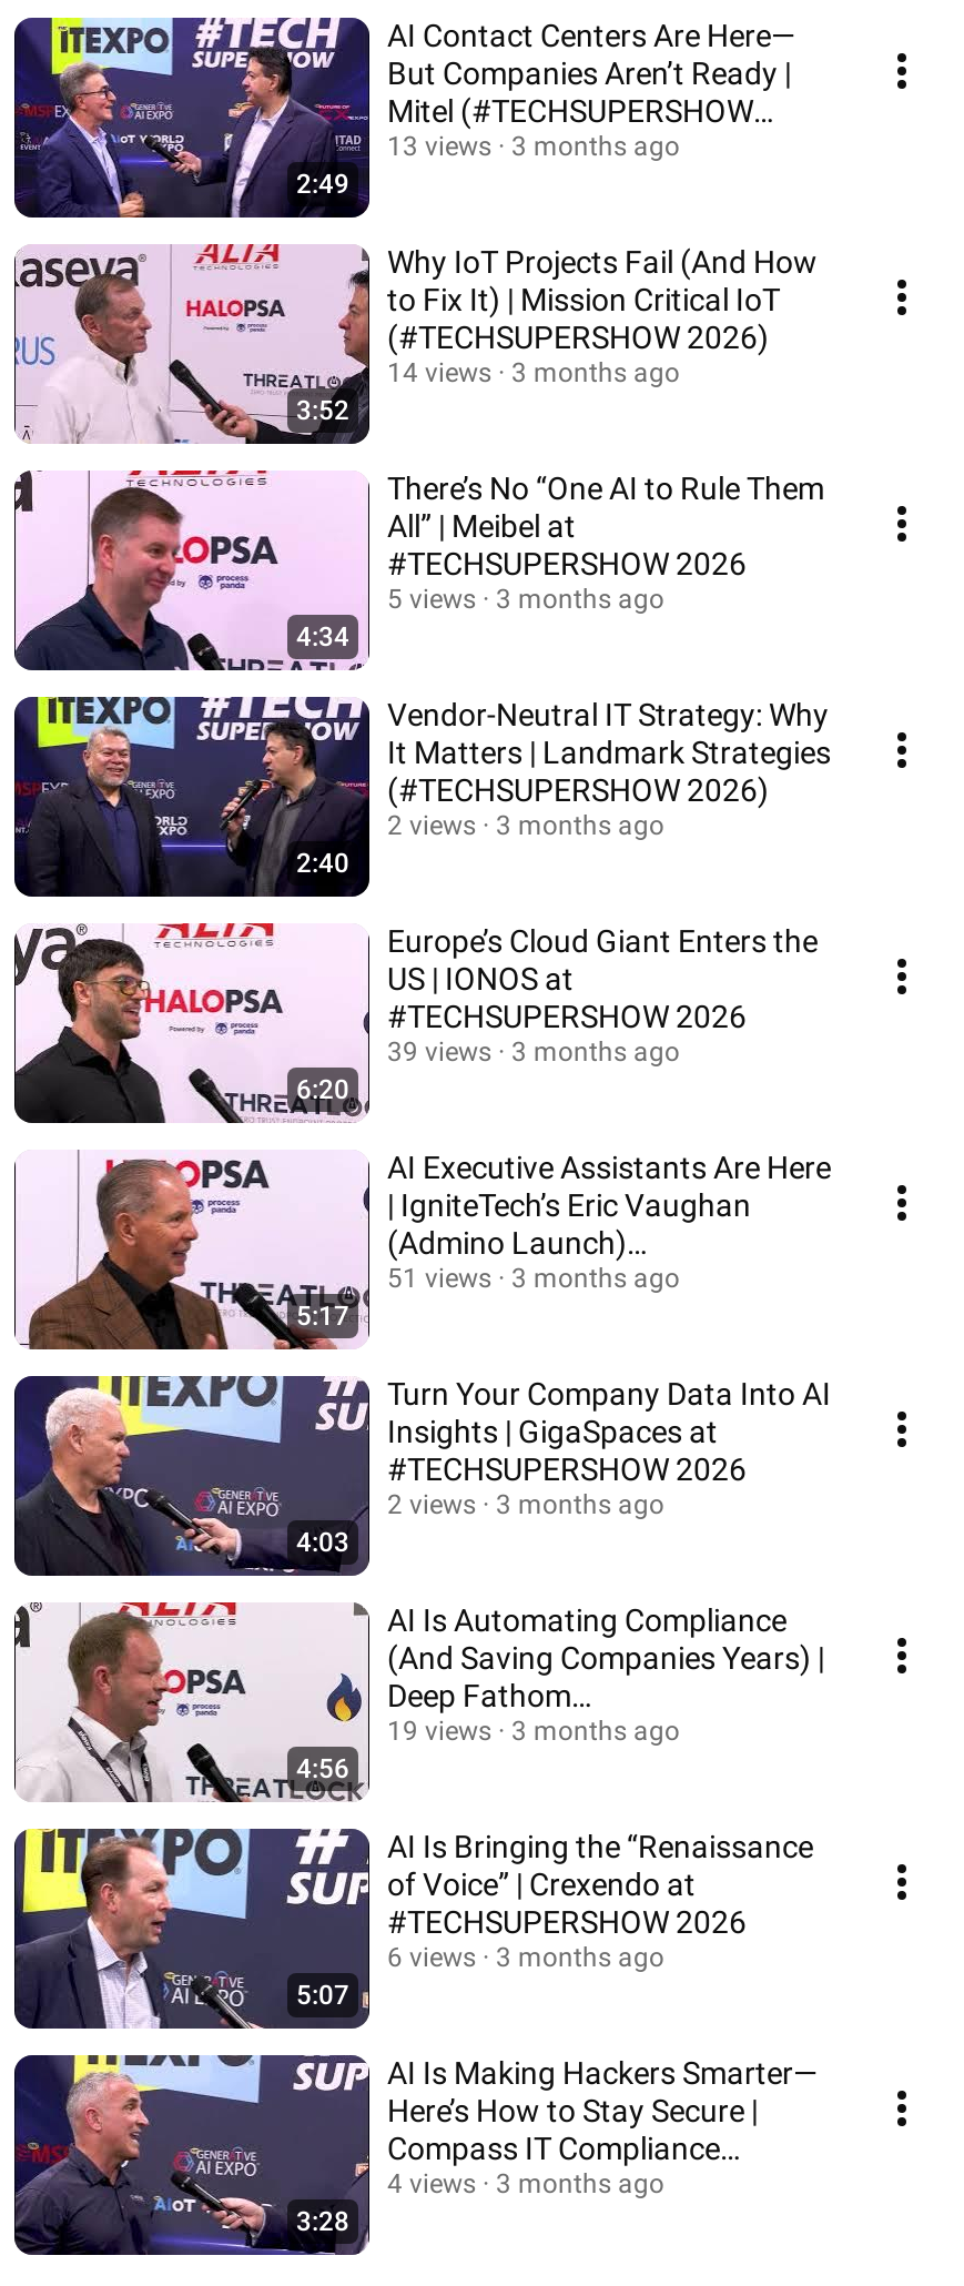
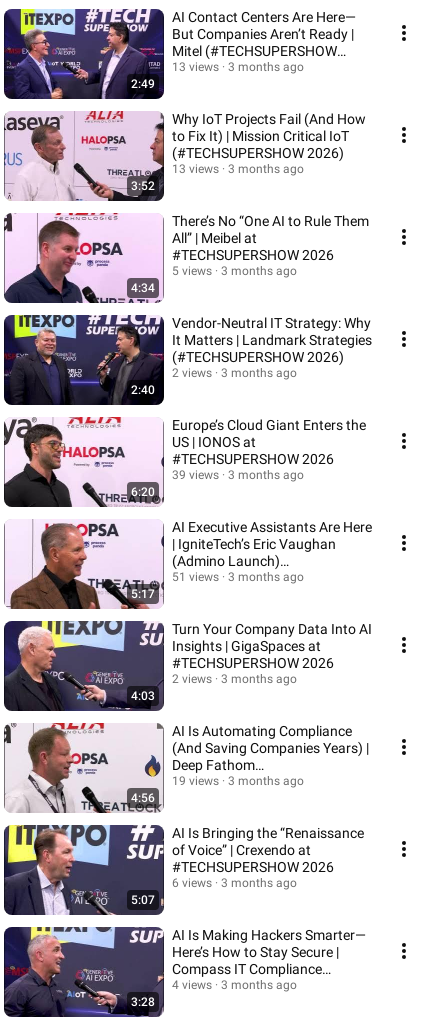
[387,357,680,388] 14 views 3 months ago -> [172,162,304,176] 13 views 3 months ago

